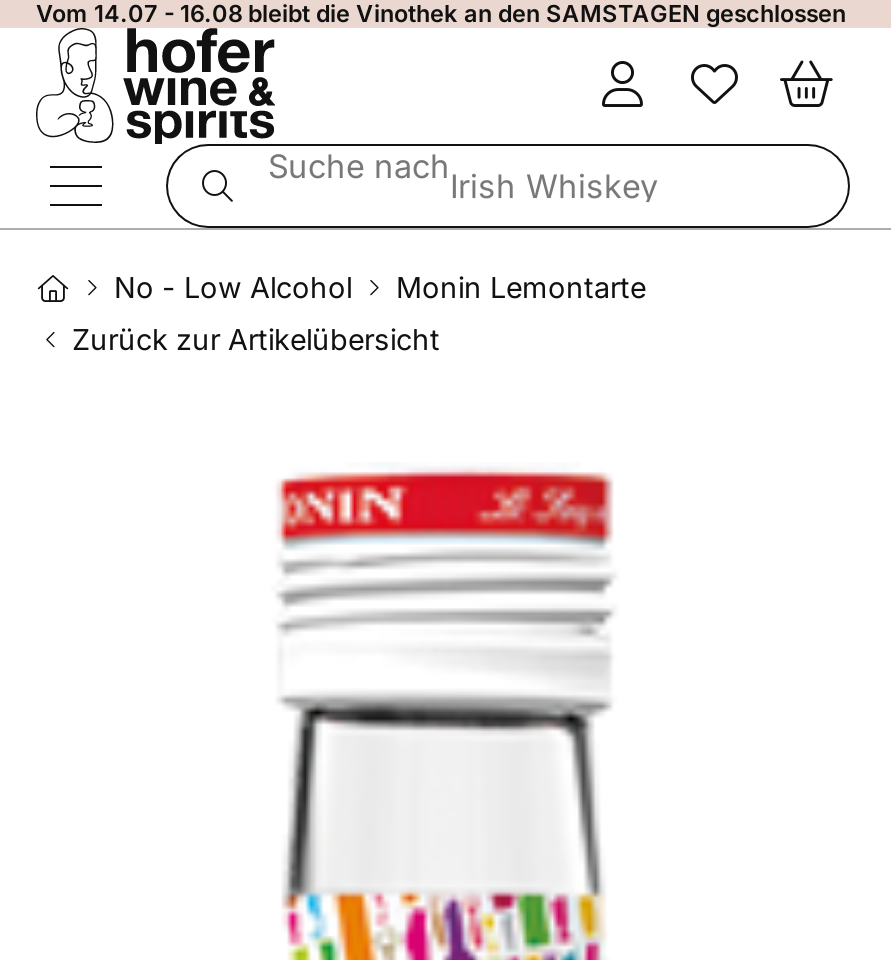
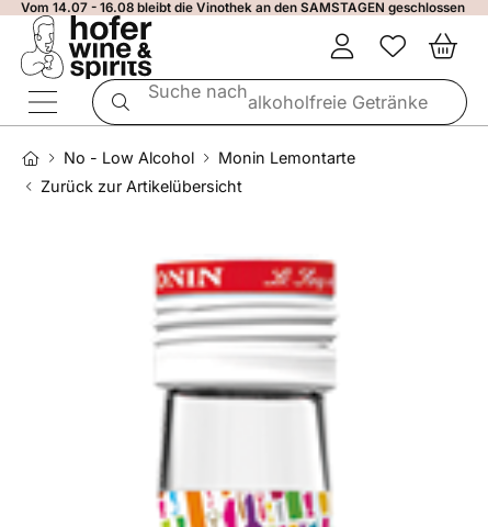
[268,146,658,206] Suche nachIrish Whiskey -> [148,80,428,113] Suche nachalkoholfreie Getränke

